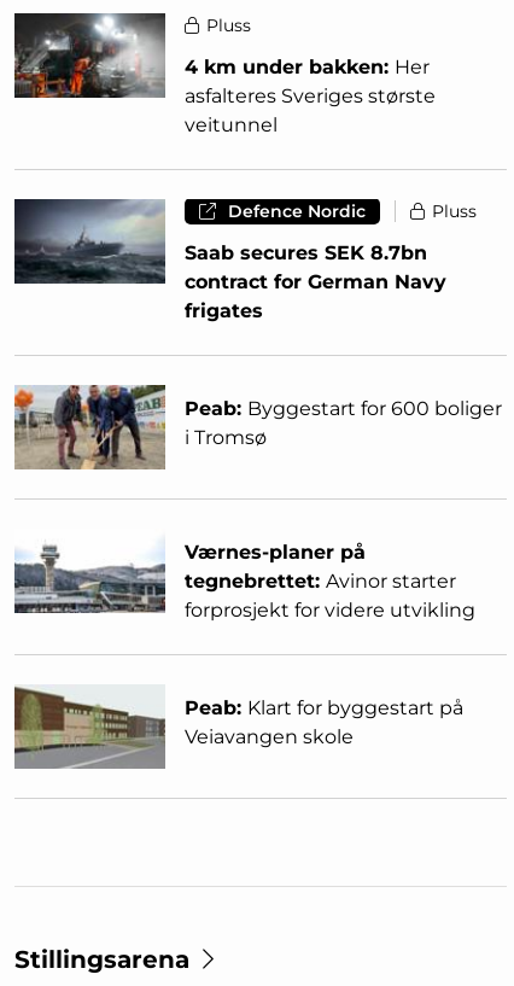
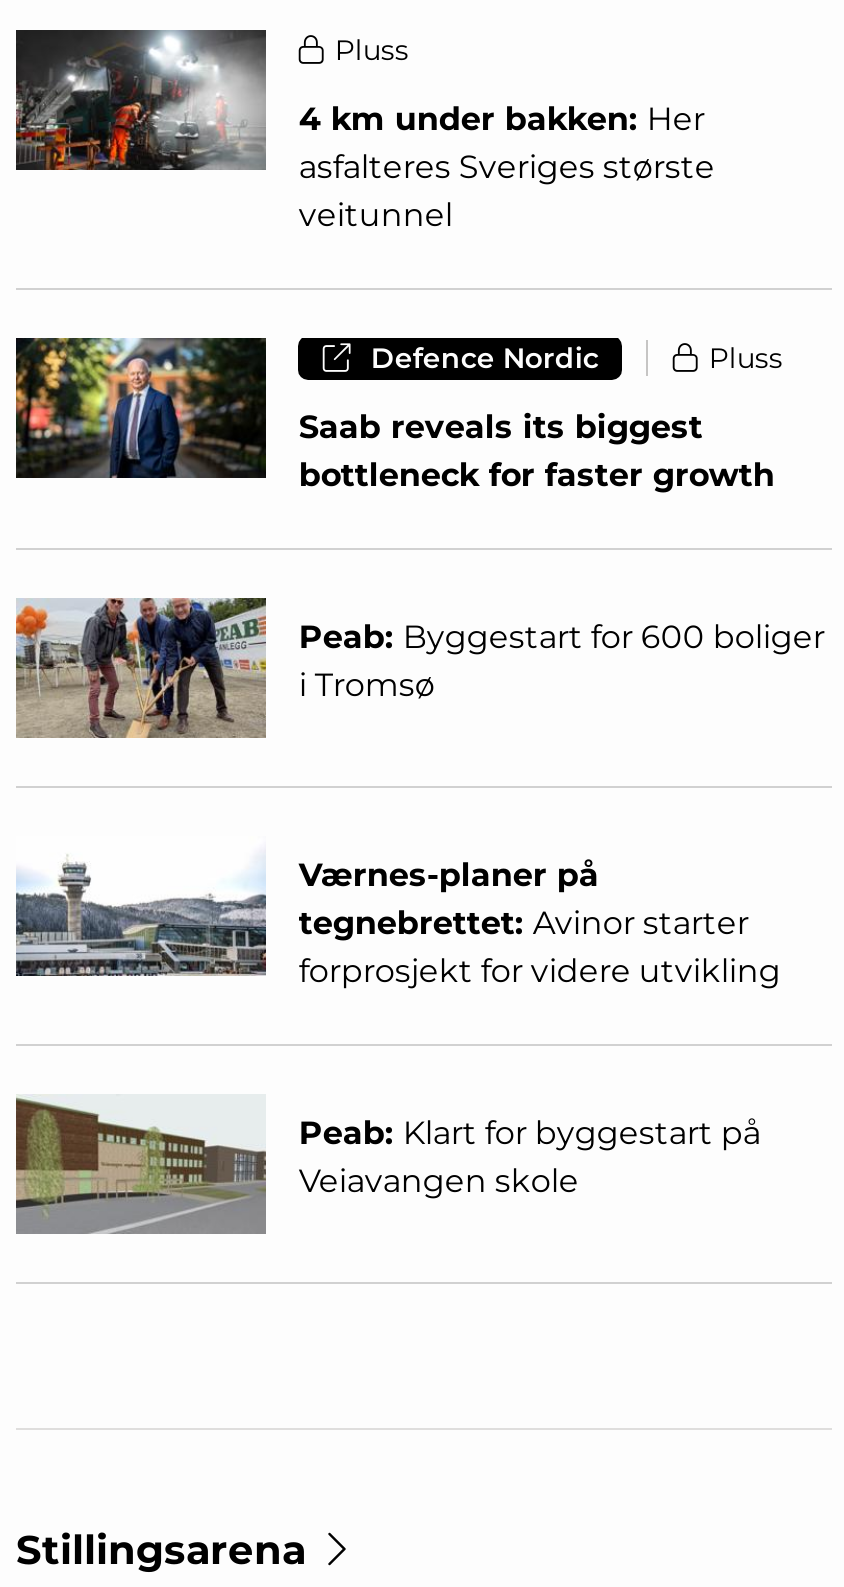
[14,198,447,323] [image] | Saab secures SEK 8.7bn | contract for German Navy | frigates -> [14,337,775,494] [image] | Saab reveals its biggest | bottleneck for faster growth

